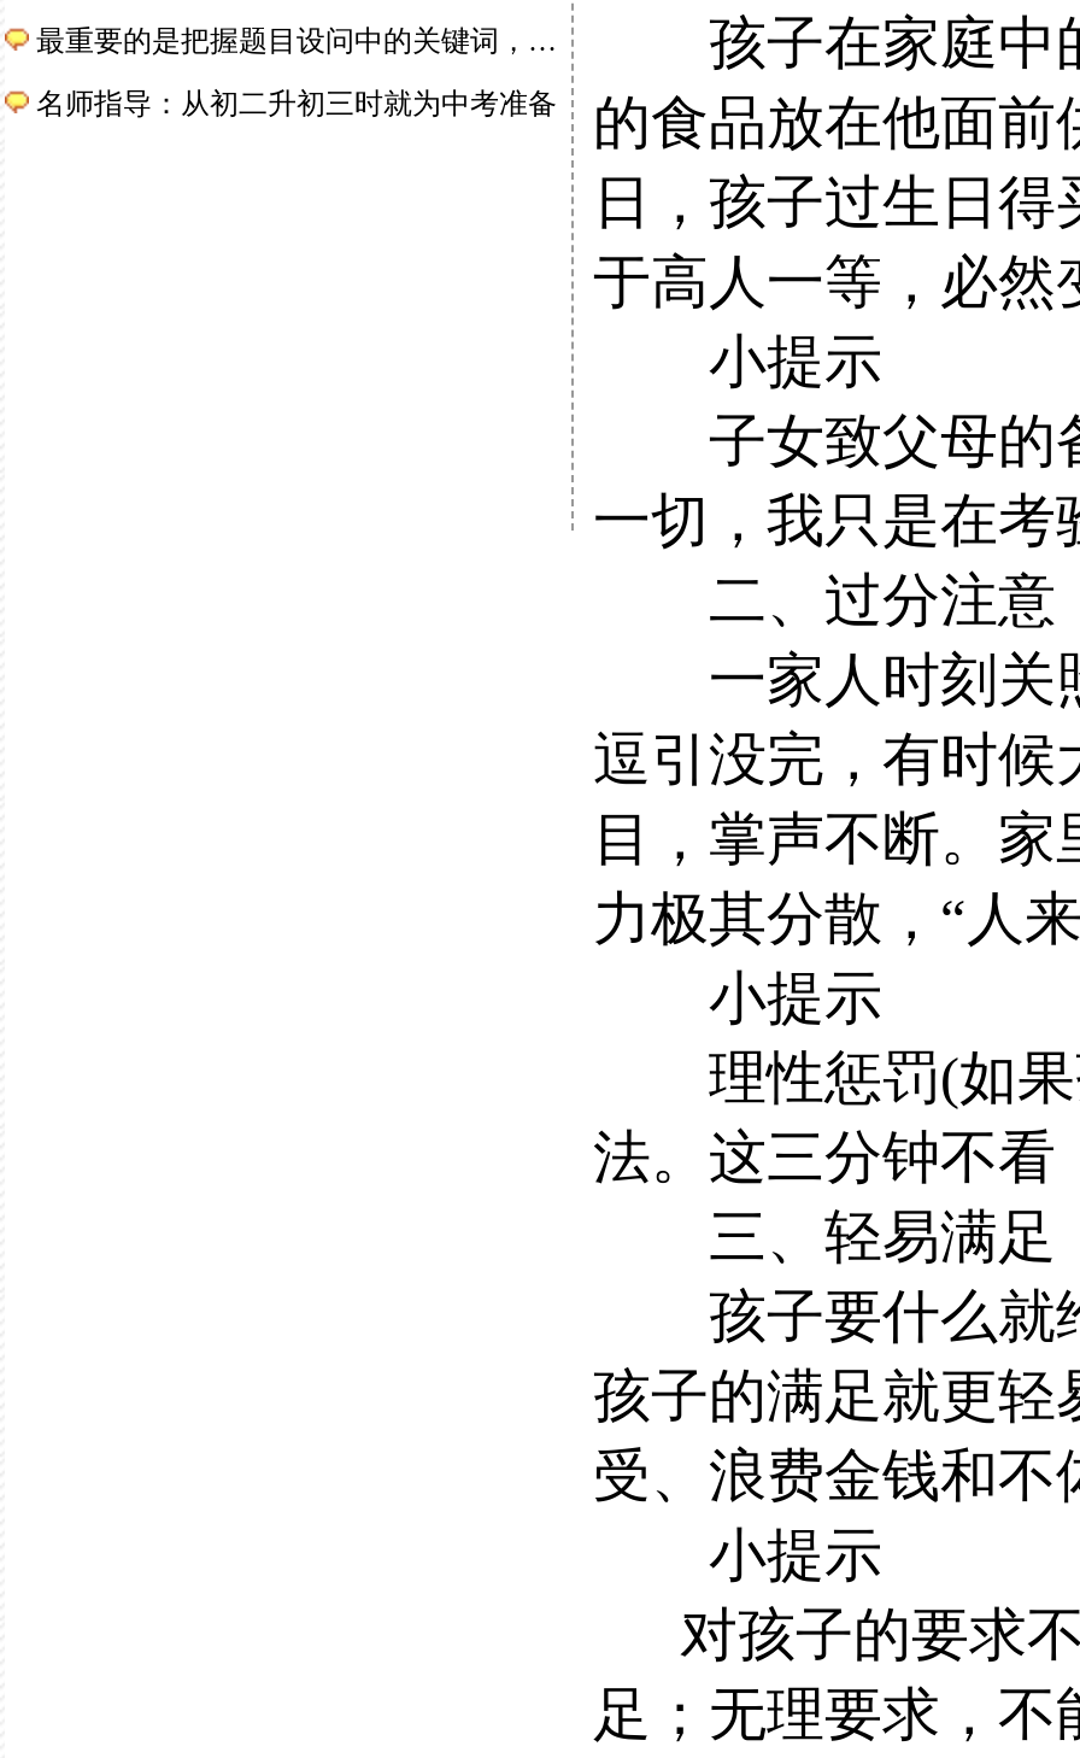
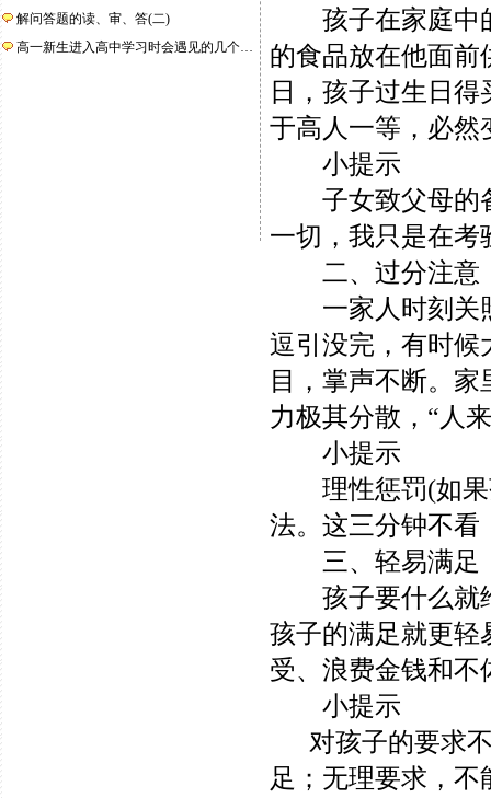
[36,24,557,58] 最重要的是把握题目设问中的关键词，… -> [16,11,170,26] 解问答题的读、审、答(二)
[36,87,557,121] 名师指导：从初二升初三时就为中考准备 -> [16,39,253,55] 高一新生进入高中学习时会遇见的几个…

